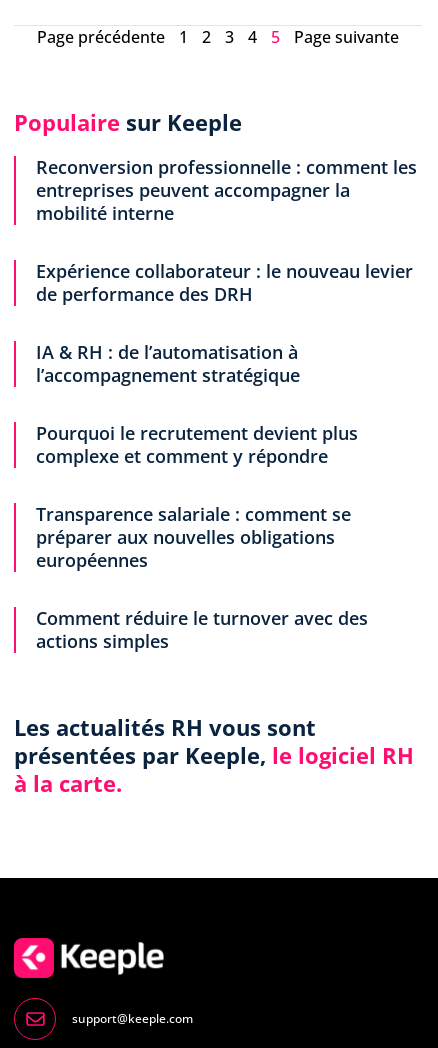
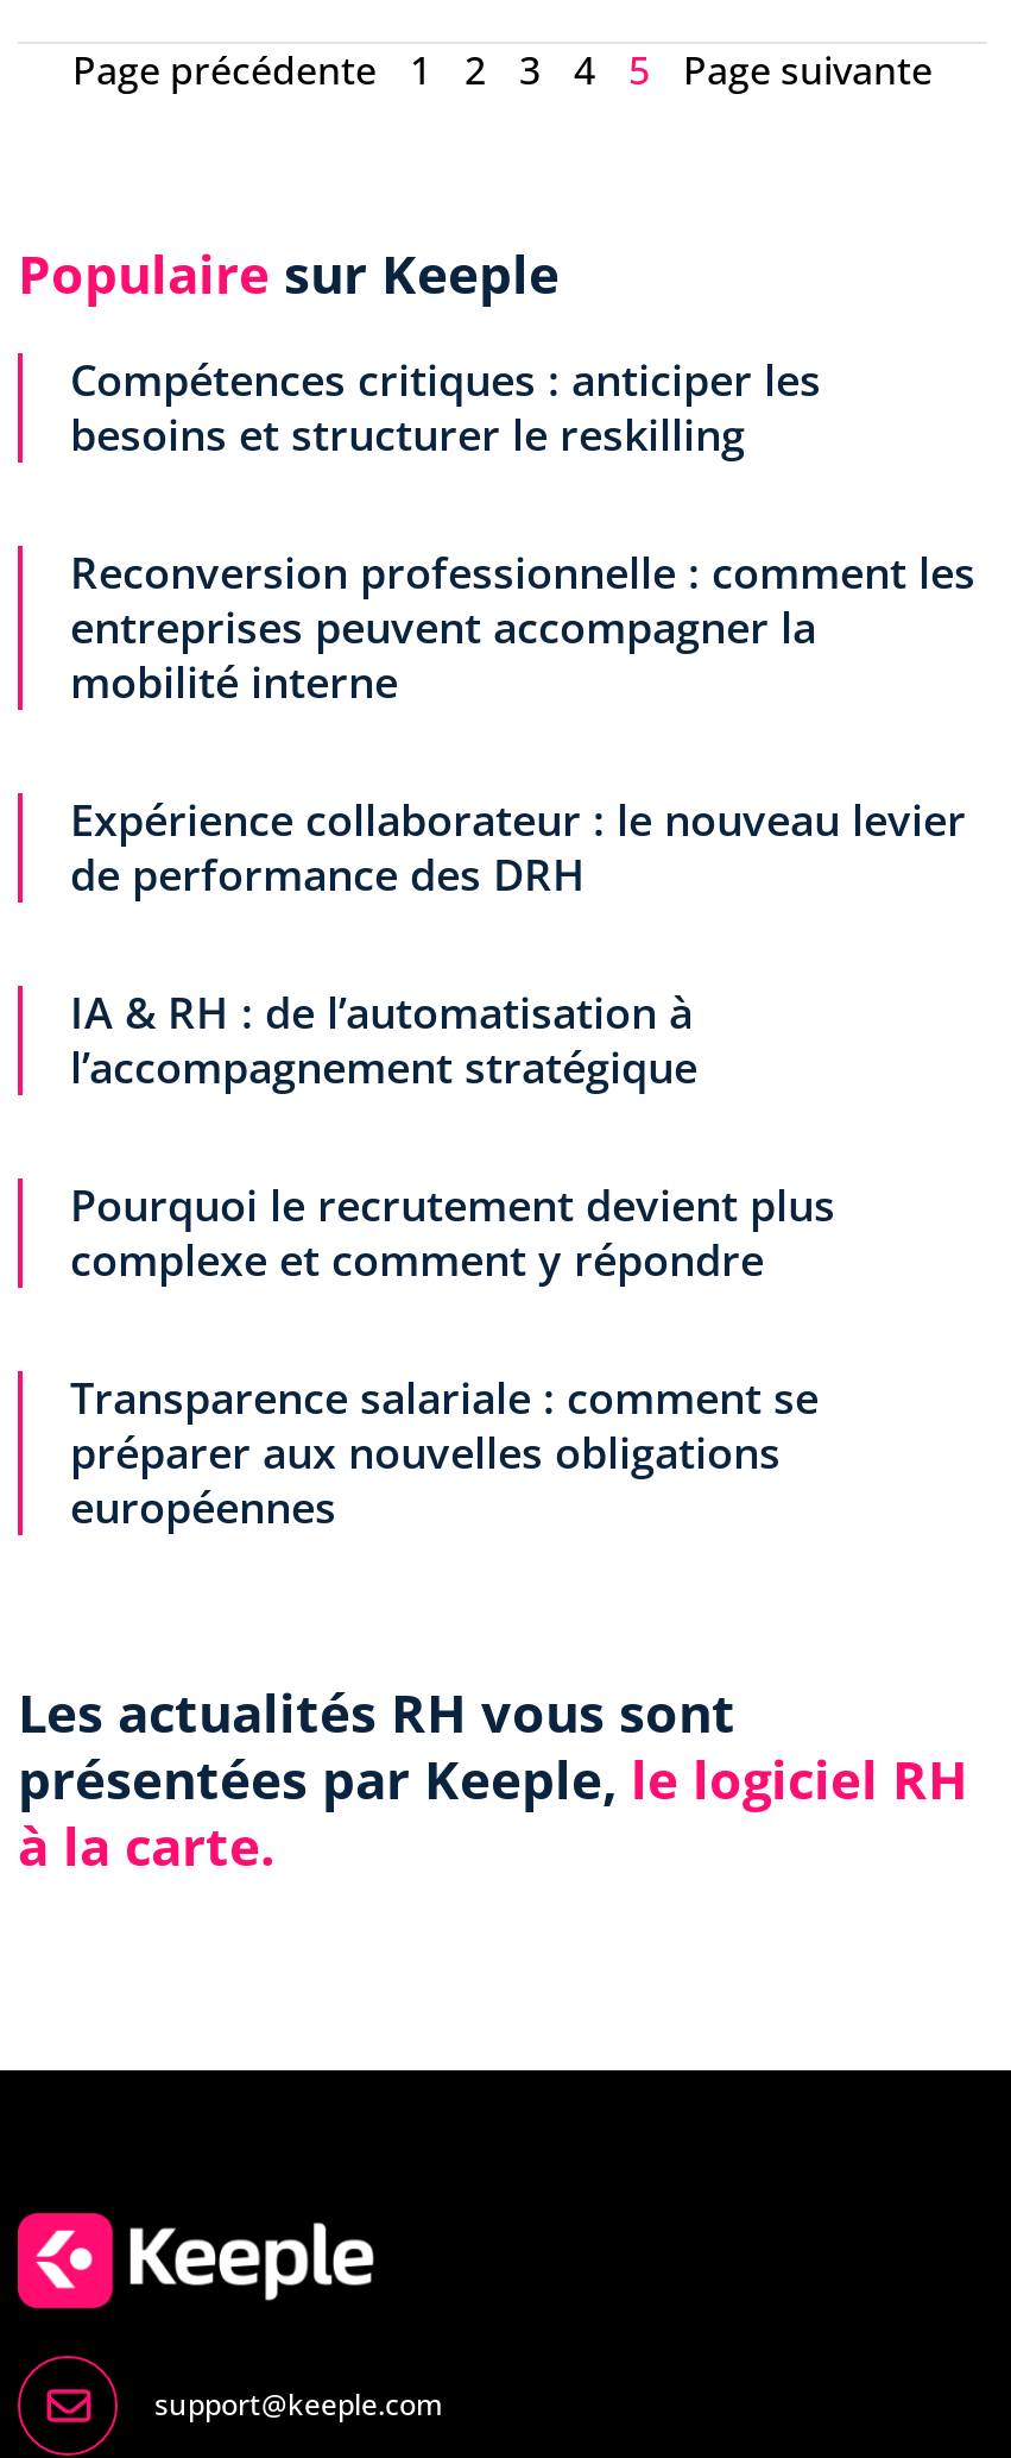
none -> [70,351,821,463] Compétences critiques : anticiper les | besoins et structurer le reskilling
moved [36,155,417,572] -> [70,543,975,1535]: Reconversion professionnelle : comment les | entreprises peuvent accompagner la | mobilité interne | ... | préparer aux nouvelles obligations | européennes
[36,606,368,653] Comment réduire le turnover avec des | actions simples -> none

